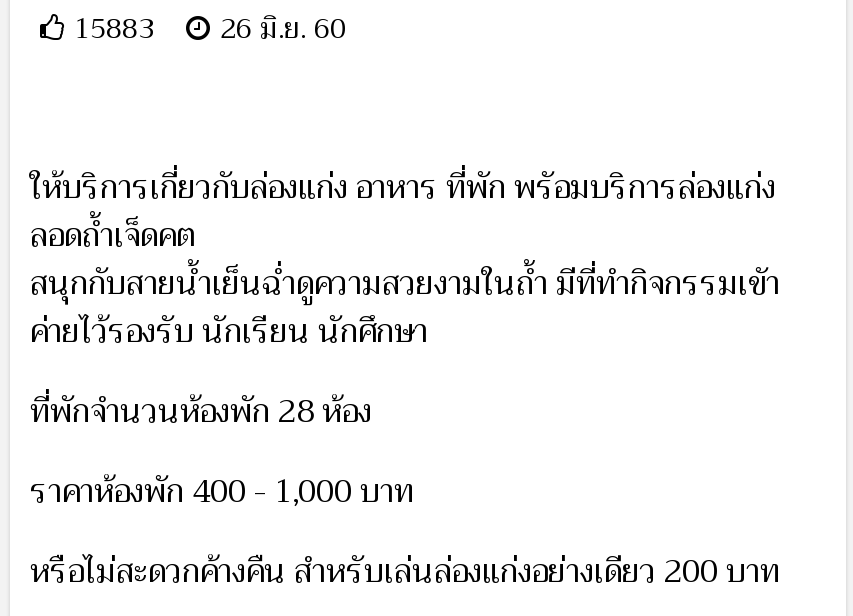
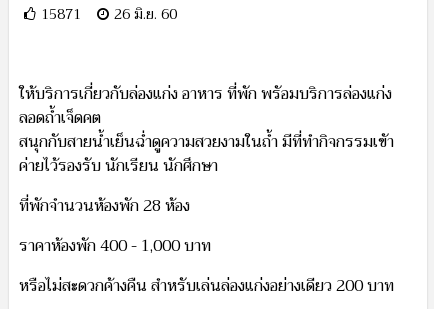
[74,4,346,52] 15883 26 มิ.ย. 60 -> [41,2,177,26] 15871 26 มิ.ย. 60

